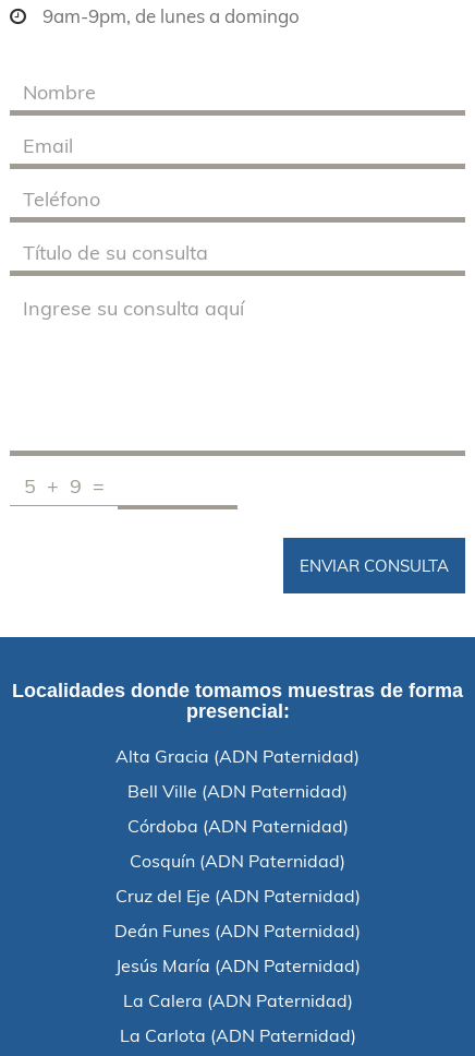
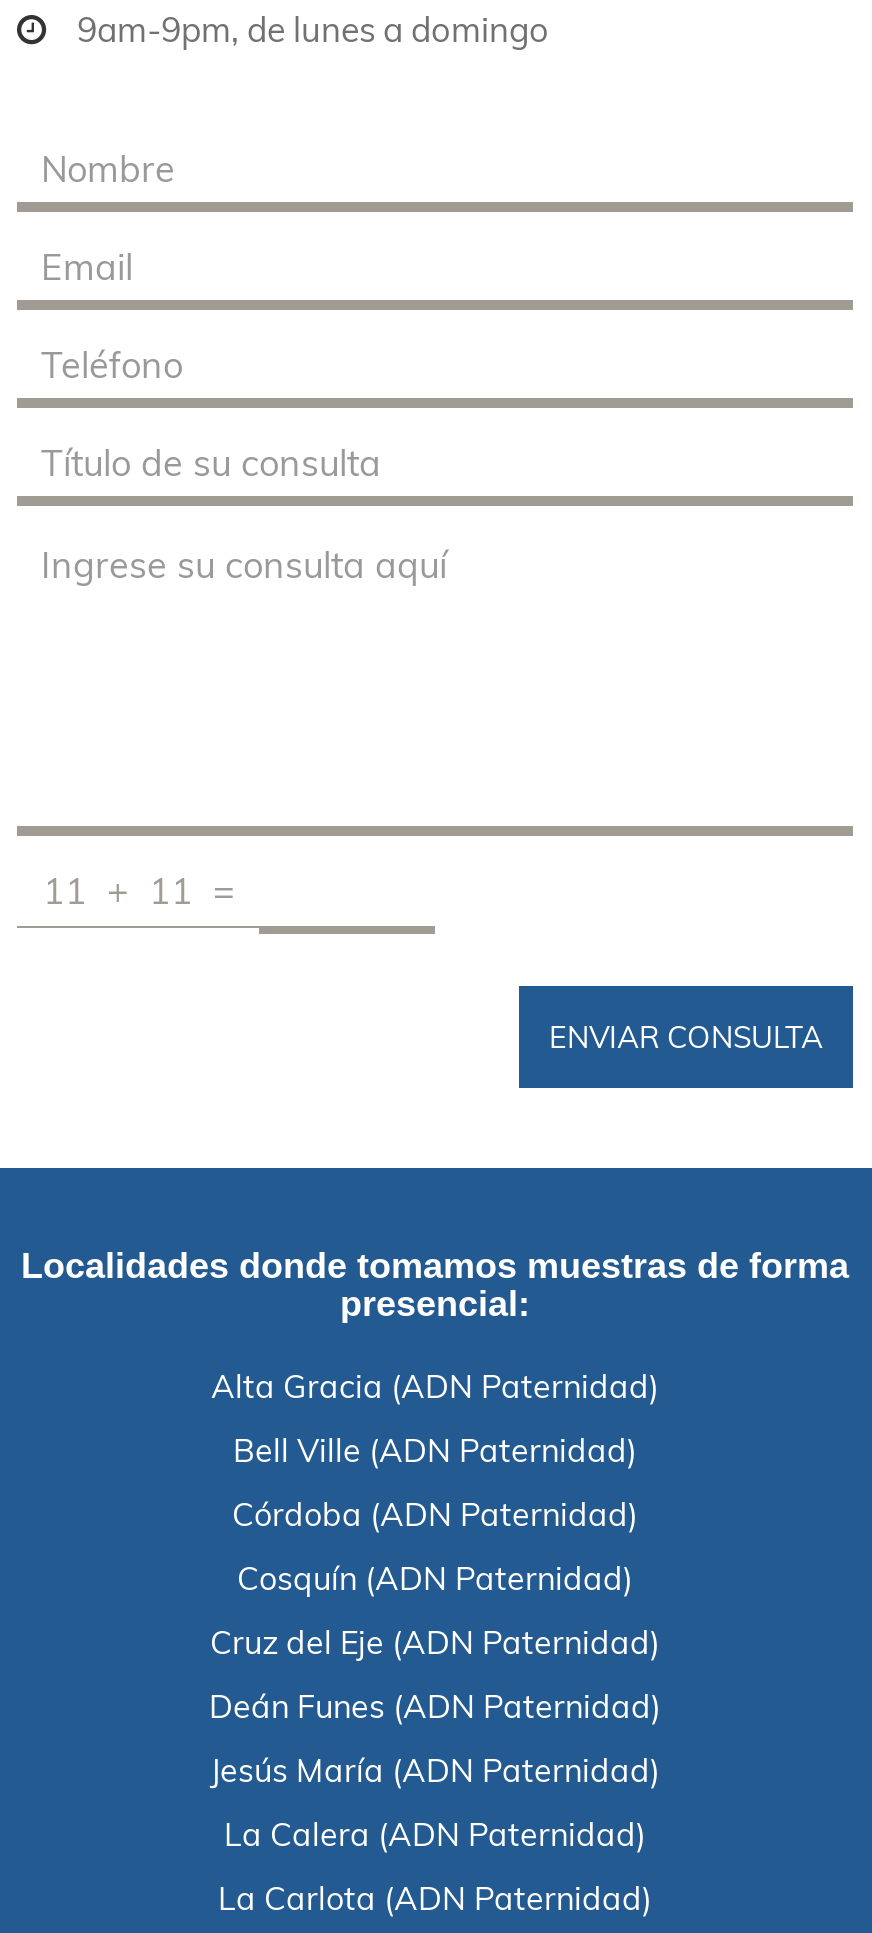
[24,473,105,499] 5 + 9 = -> [43,868,235,914] 11 + 11 =

